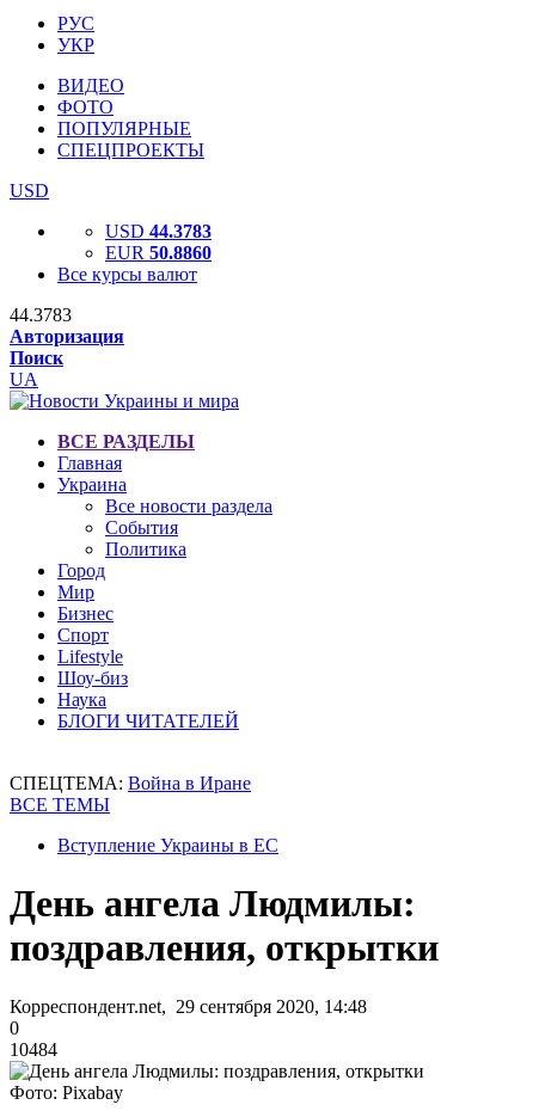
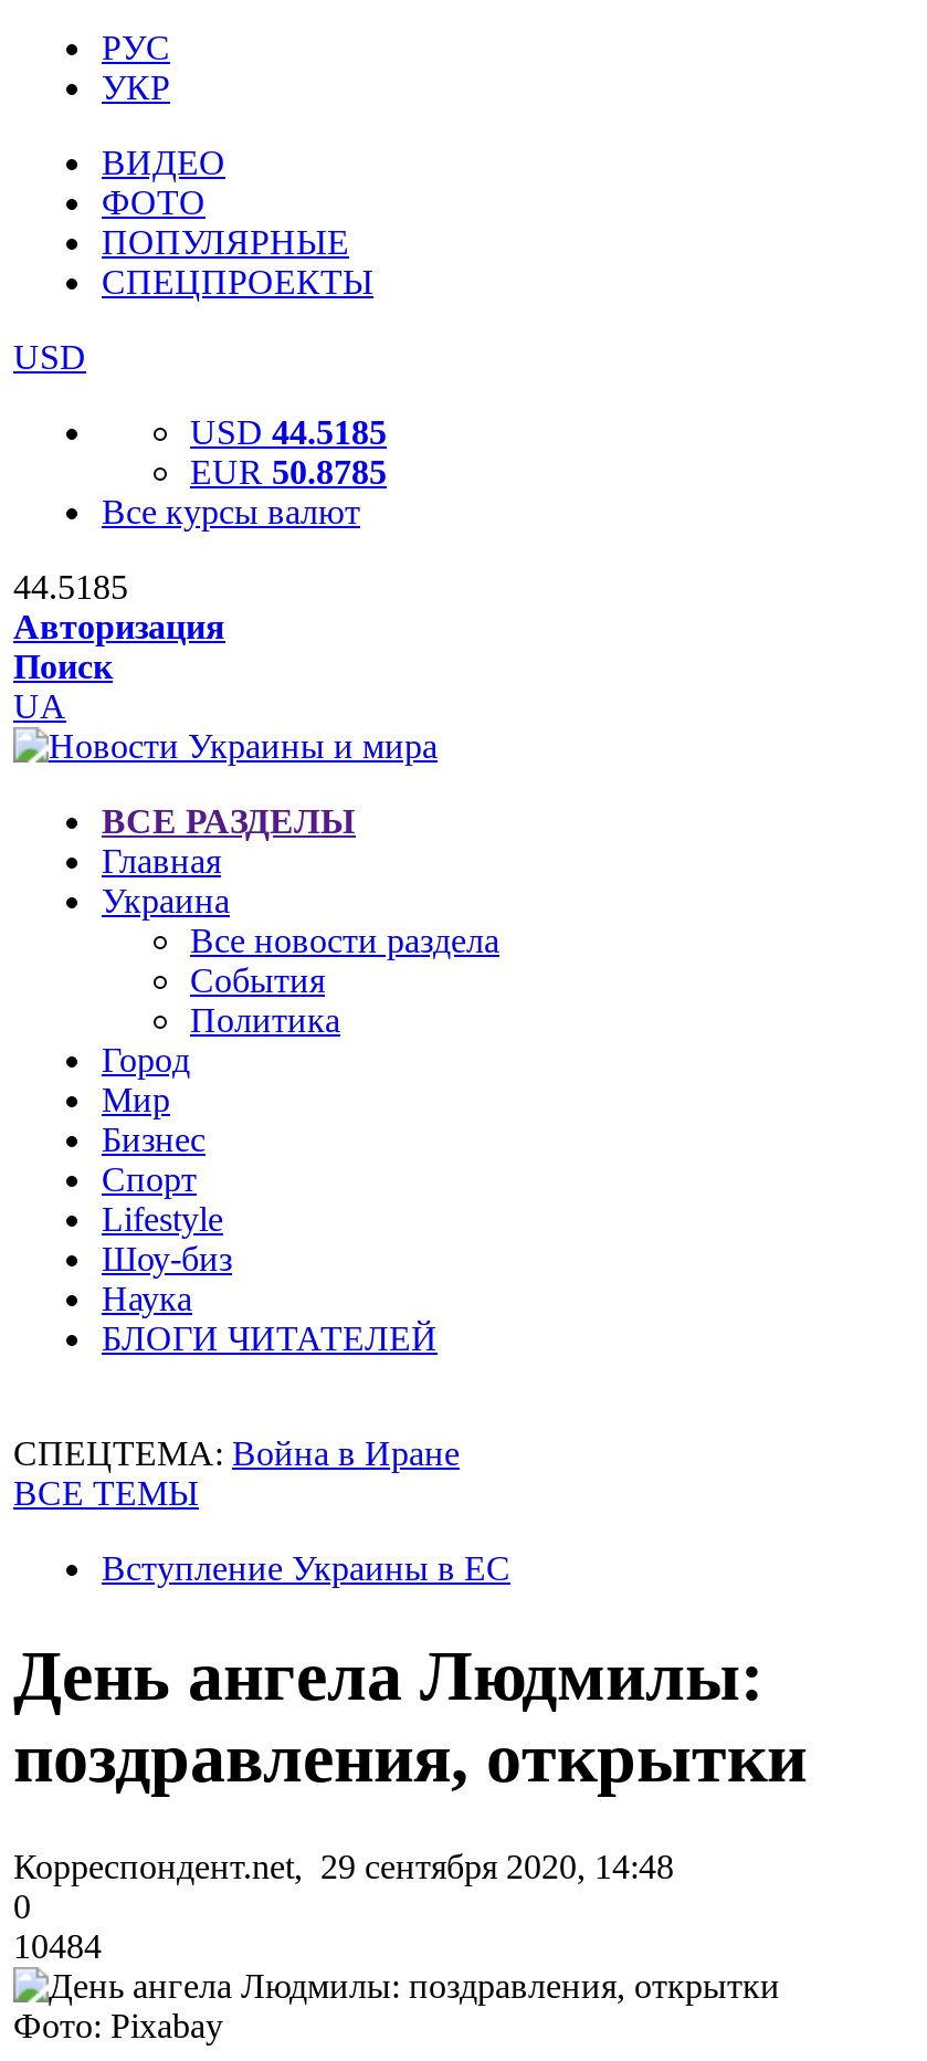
[105,221,212,241] USD 44.3783 -> [190,413,387,451] USD 44.5185
[105,243,212,263] EUR 50.8860 -> [190,453,387,491] EUR 50.8785
[10,305,72,325] 44.3783 -> [13,568,128,606] 44.5185

